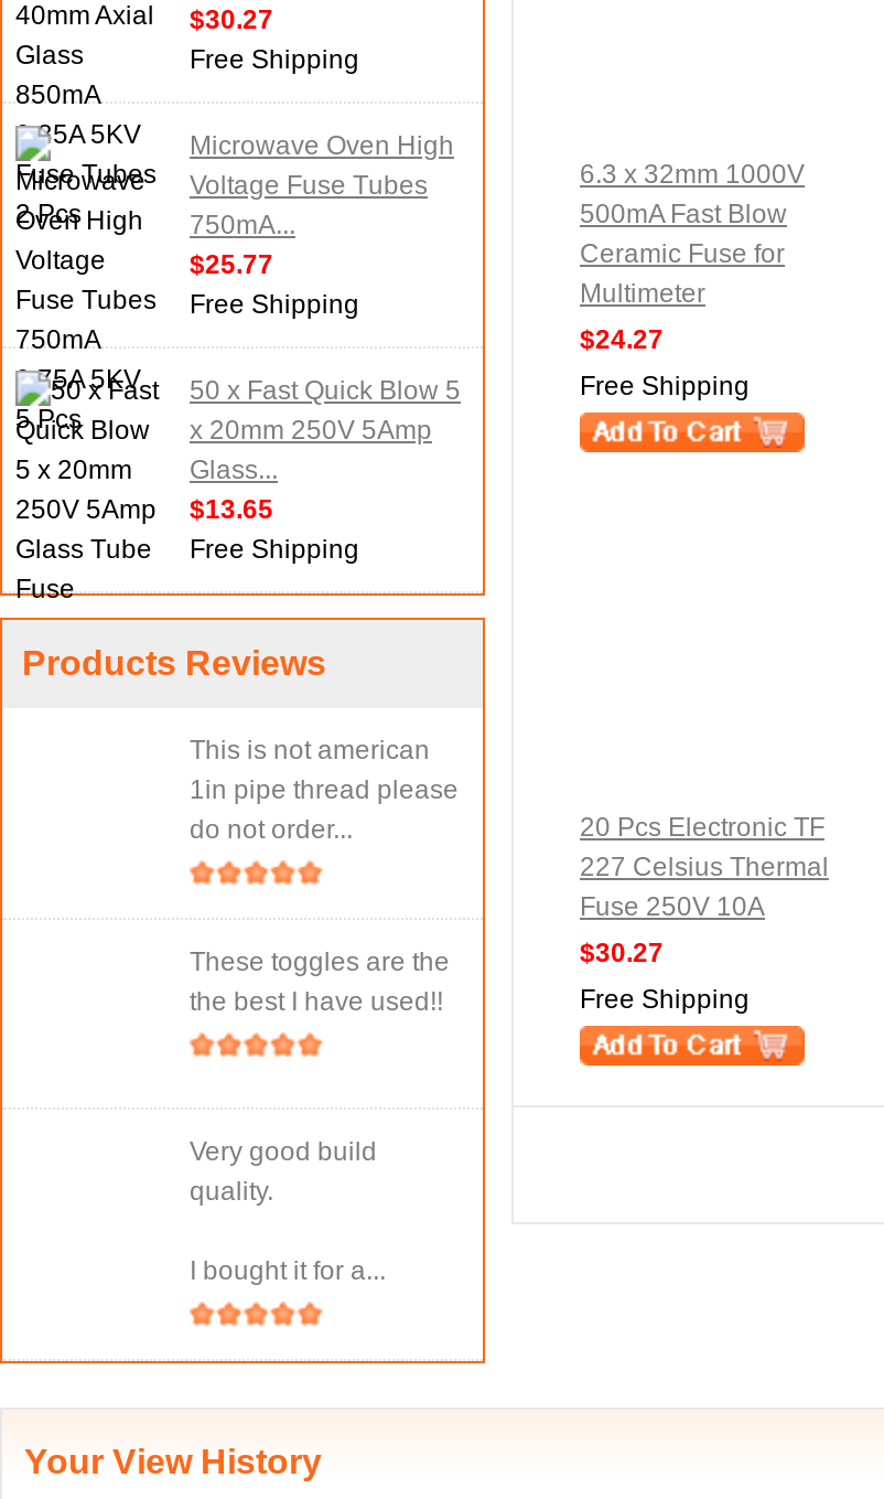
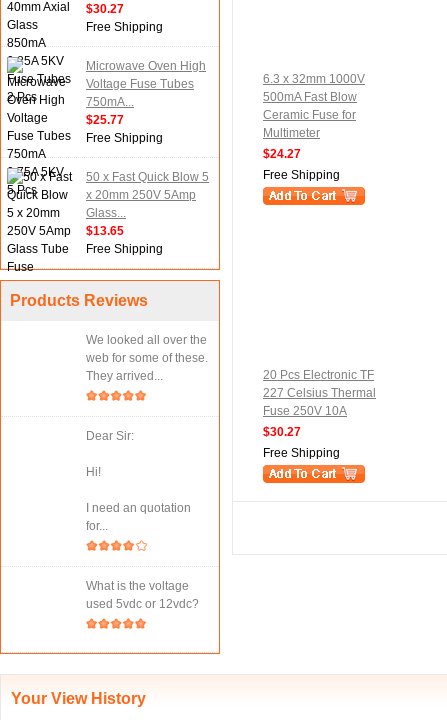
[190,735,459,845] This is not american | 1in pipe thread please | do not order... -> [86,333,208,383] We looked all over the | web for some of these. | They arrived...
[190,946,450,1017] These toggles are the | the best I have used!! -> [86,429,191,533] Dear Sir: | Hi! | I need an quotation | for...
[190,1136,386,1286] Very good build | quality. | I bought it for a... -> [86,579,199,611] What is the voltage | used 5vdc or 12vdc?

